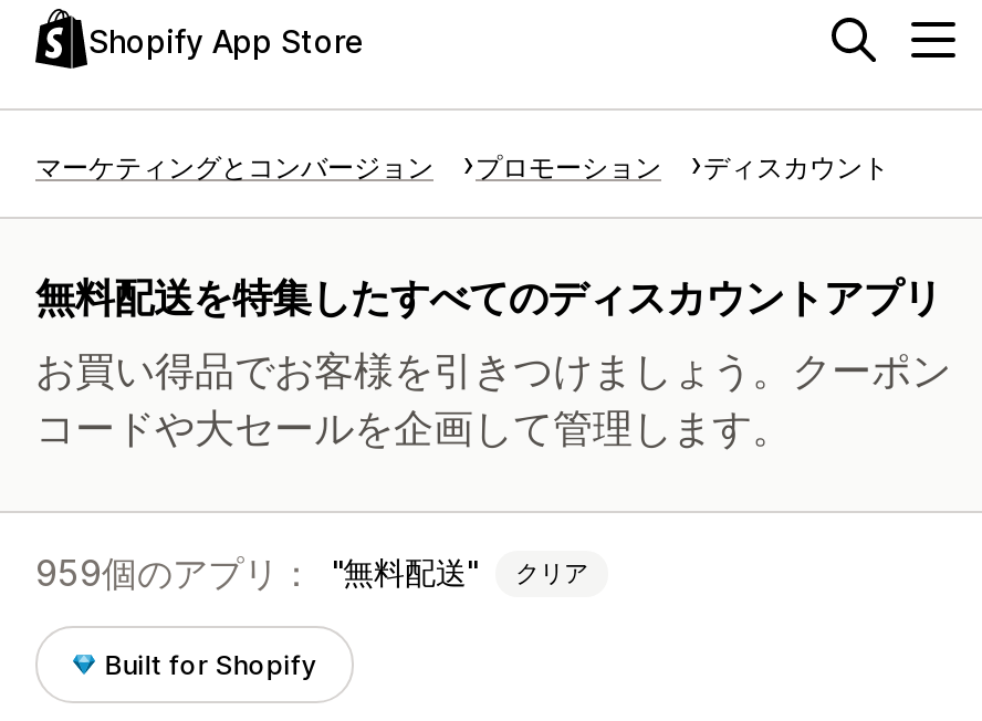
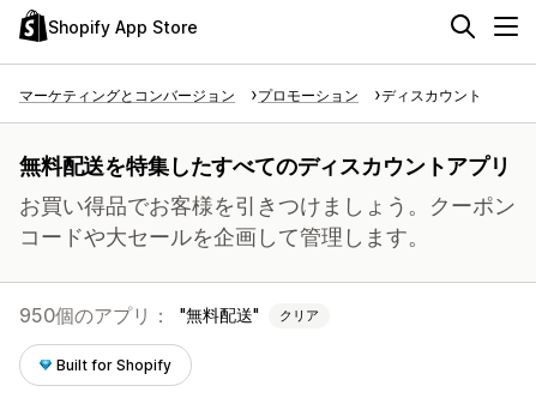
[35,551,588,595] 959個のアプリ： 無料配送 クリア -> [19,303,319,327] 950個のアプリ： 無料配送 クリア

